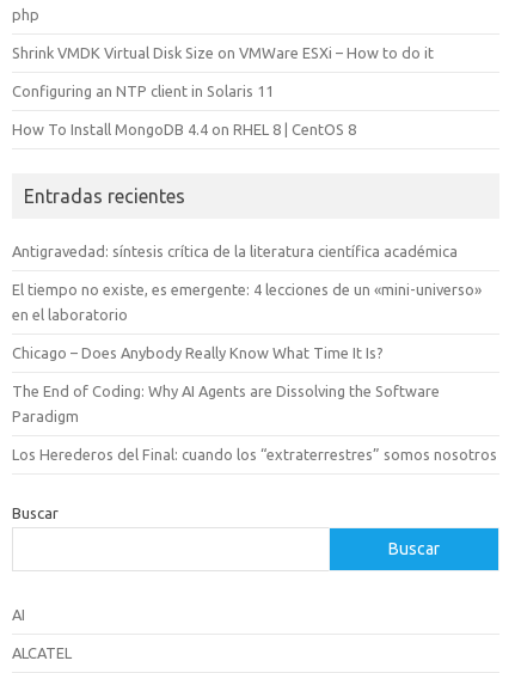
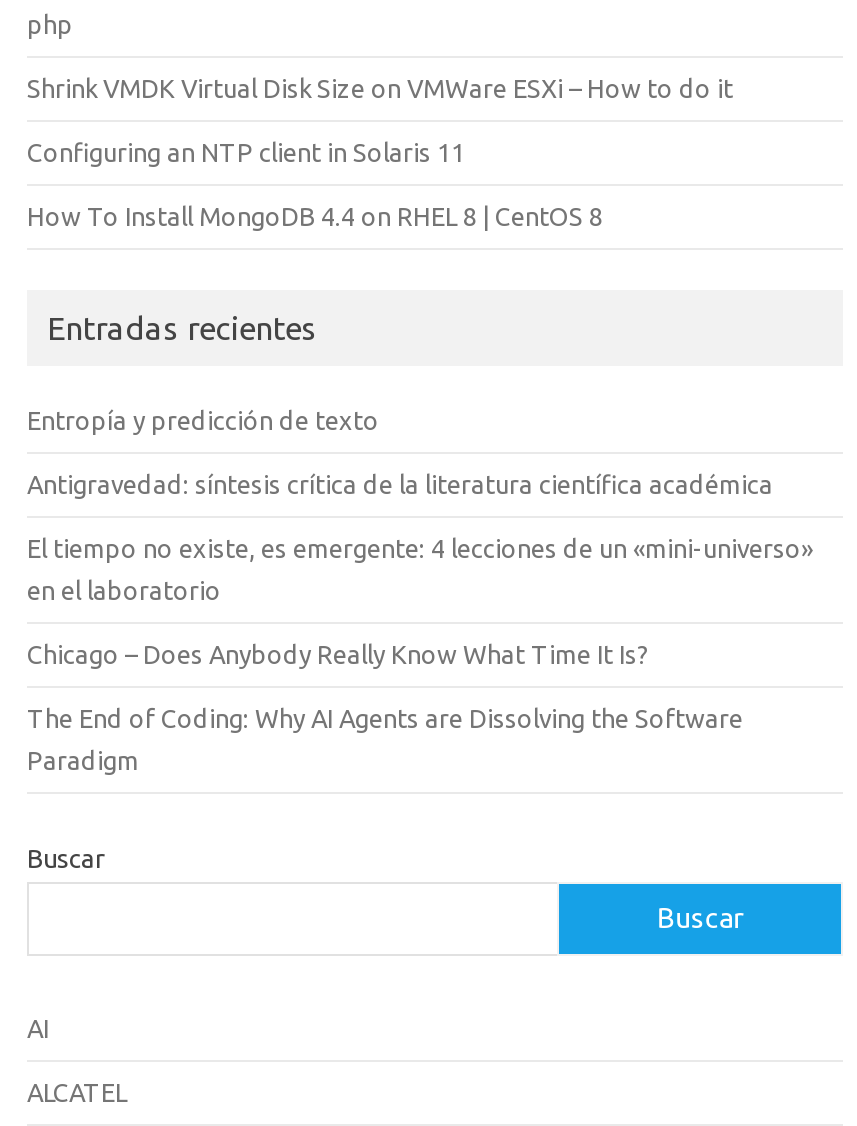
none -> [27,406,379,434] Entropía y predicción de texto
moved [12,242,482,424] -> [27,470,813,774]: Antigravedad: síntesis crítica de la literatura científica académica | El tiempo no existe, es emergente: 4 lecciones de un «mini-universo» | en el laboratorio | Chicago – Does Anybody Really Know What Time It Is? | The End of Coding: Why AI Agents are Dissolving the Software | Paradigm
[12,446,497,462] Los Herederos del Final: cuando los “extraterrestres” somos nosotros -> none

